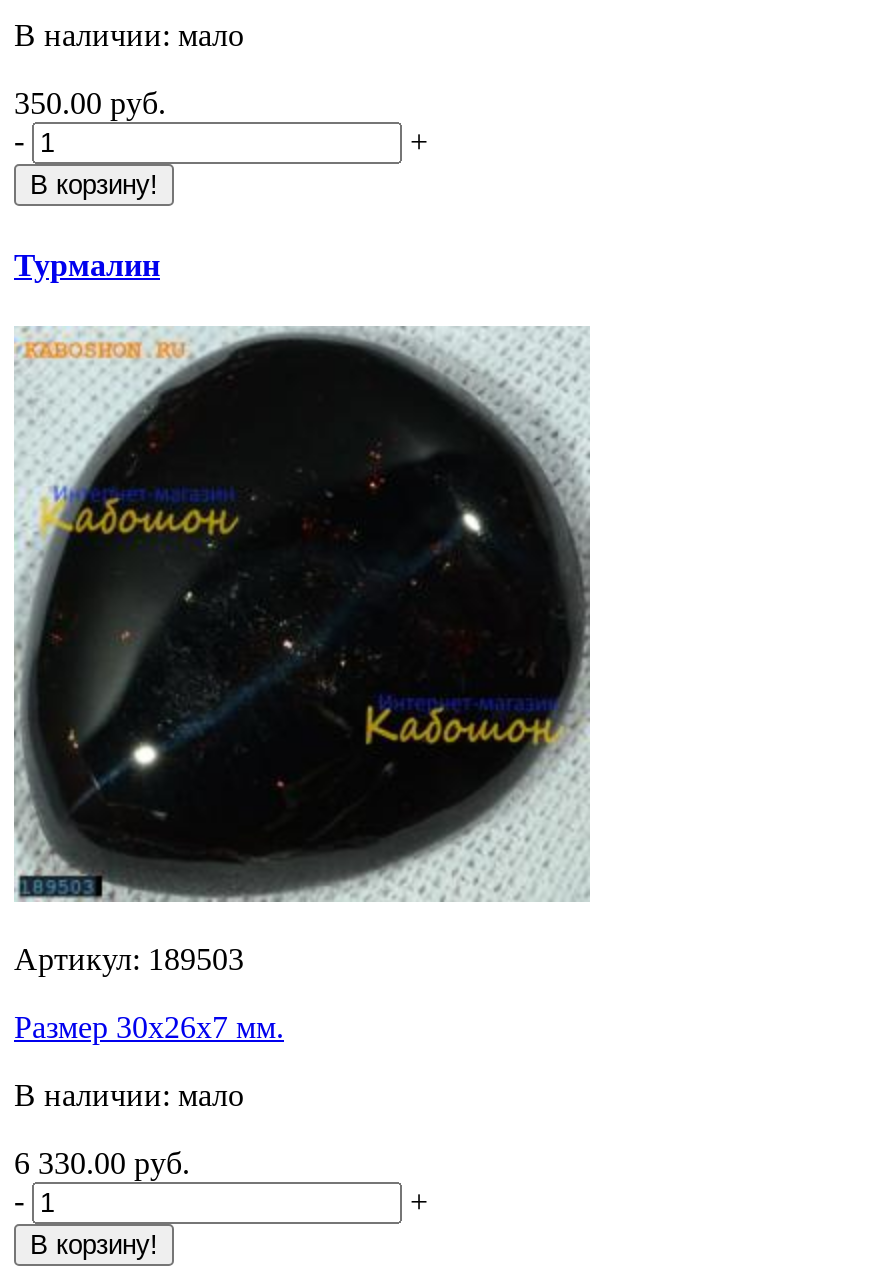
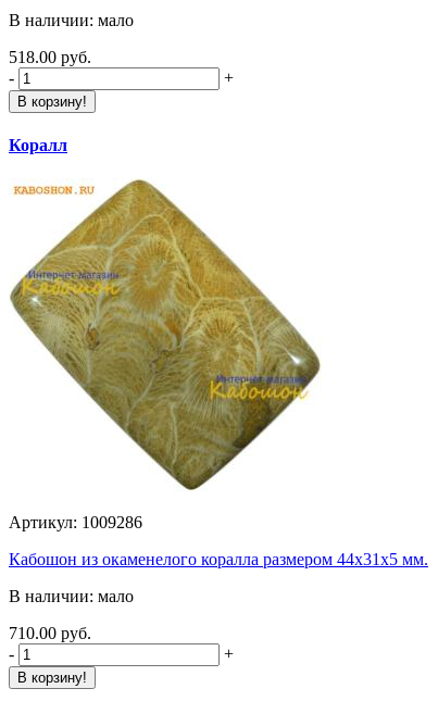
[14,85,166,119] 350.00 руб. -> [9,47,91,66] 518.00 руб.
[14,248,160,282] Турмалин -> [9,136,67,154] Коралл
[12,326,592,976] [image] | Артикул: 189503 -> [9,178,322,532] [image] | Артикул: 1009286
[14,1010,284,1044] Размер 30х26х7 мм. -> [9,550,428,569] Кабошон из окаменелого коралла размером 44х31х5 мм.
[14,1146,190,1180] 6 330.00 руб. -> [9,624,91,643] 710.00 руб.

